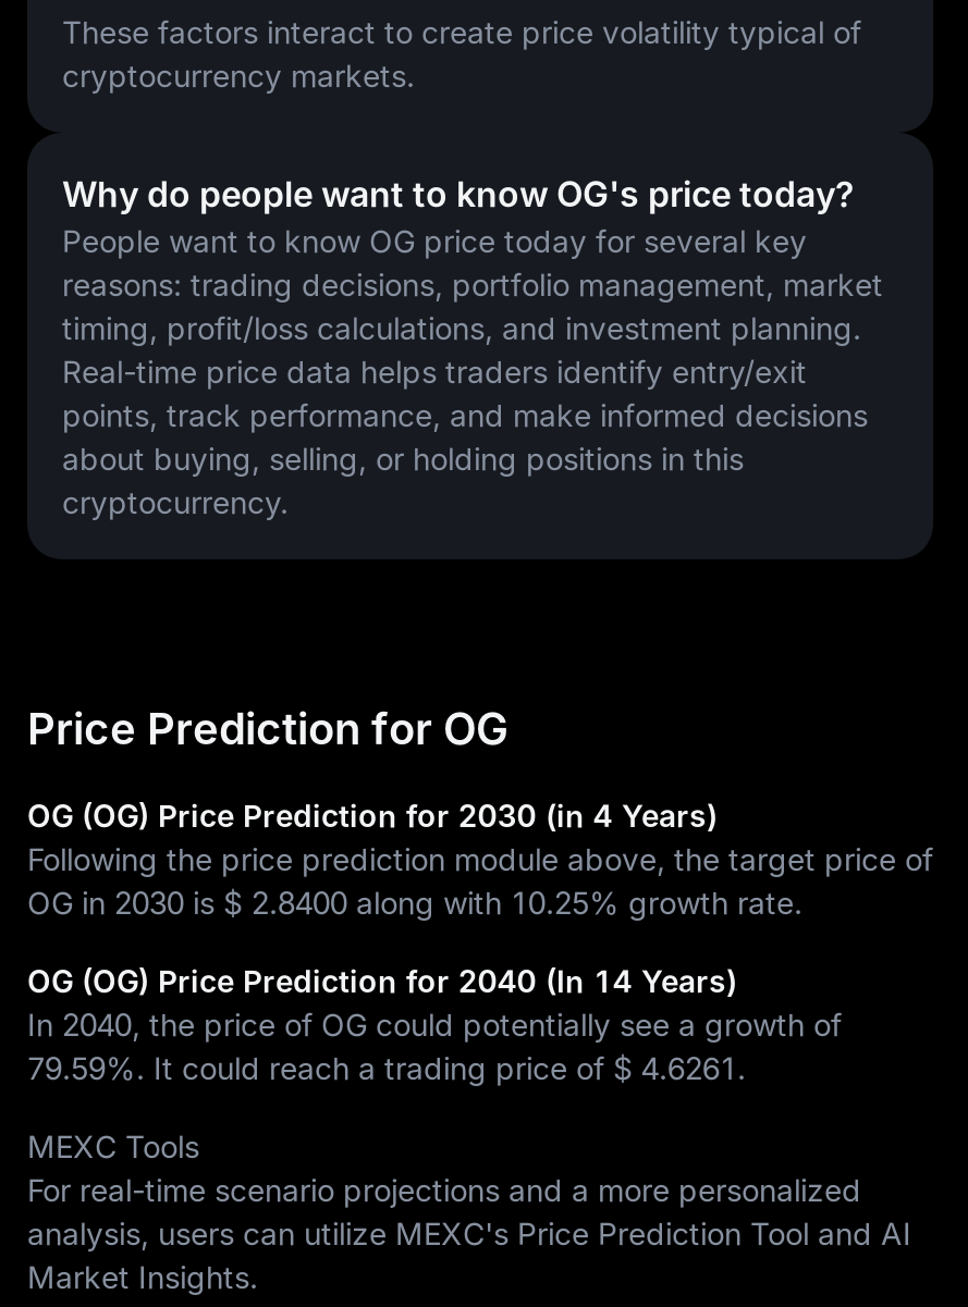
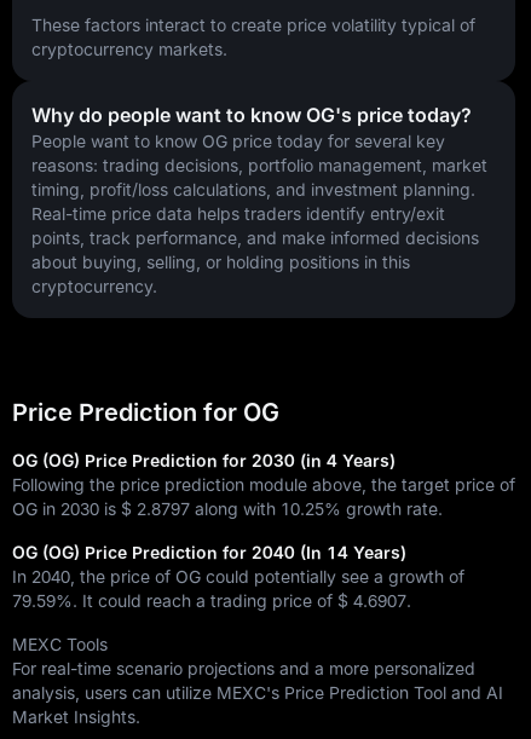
[27,883,802,920] OG in 2030 is $ 2.8400 along with 10.25% growth rate. -> [12,498,443,519] OG in 2030 is $ 2.8797 along with 10.25% growth rate.
[27,1049,746,1086] 79.59%. It could reach a trading price of $ 4.6261. -> [12,590,411,611] 79.59%. It could reach a trading price of $ 4.6907.

